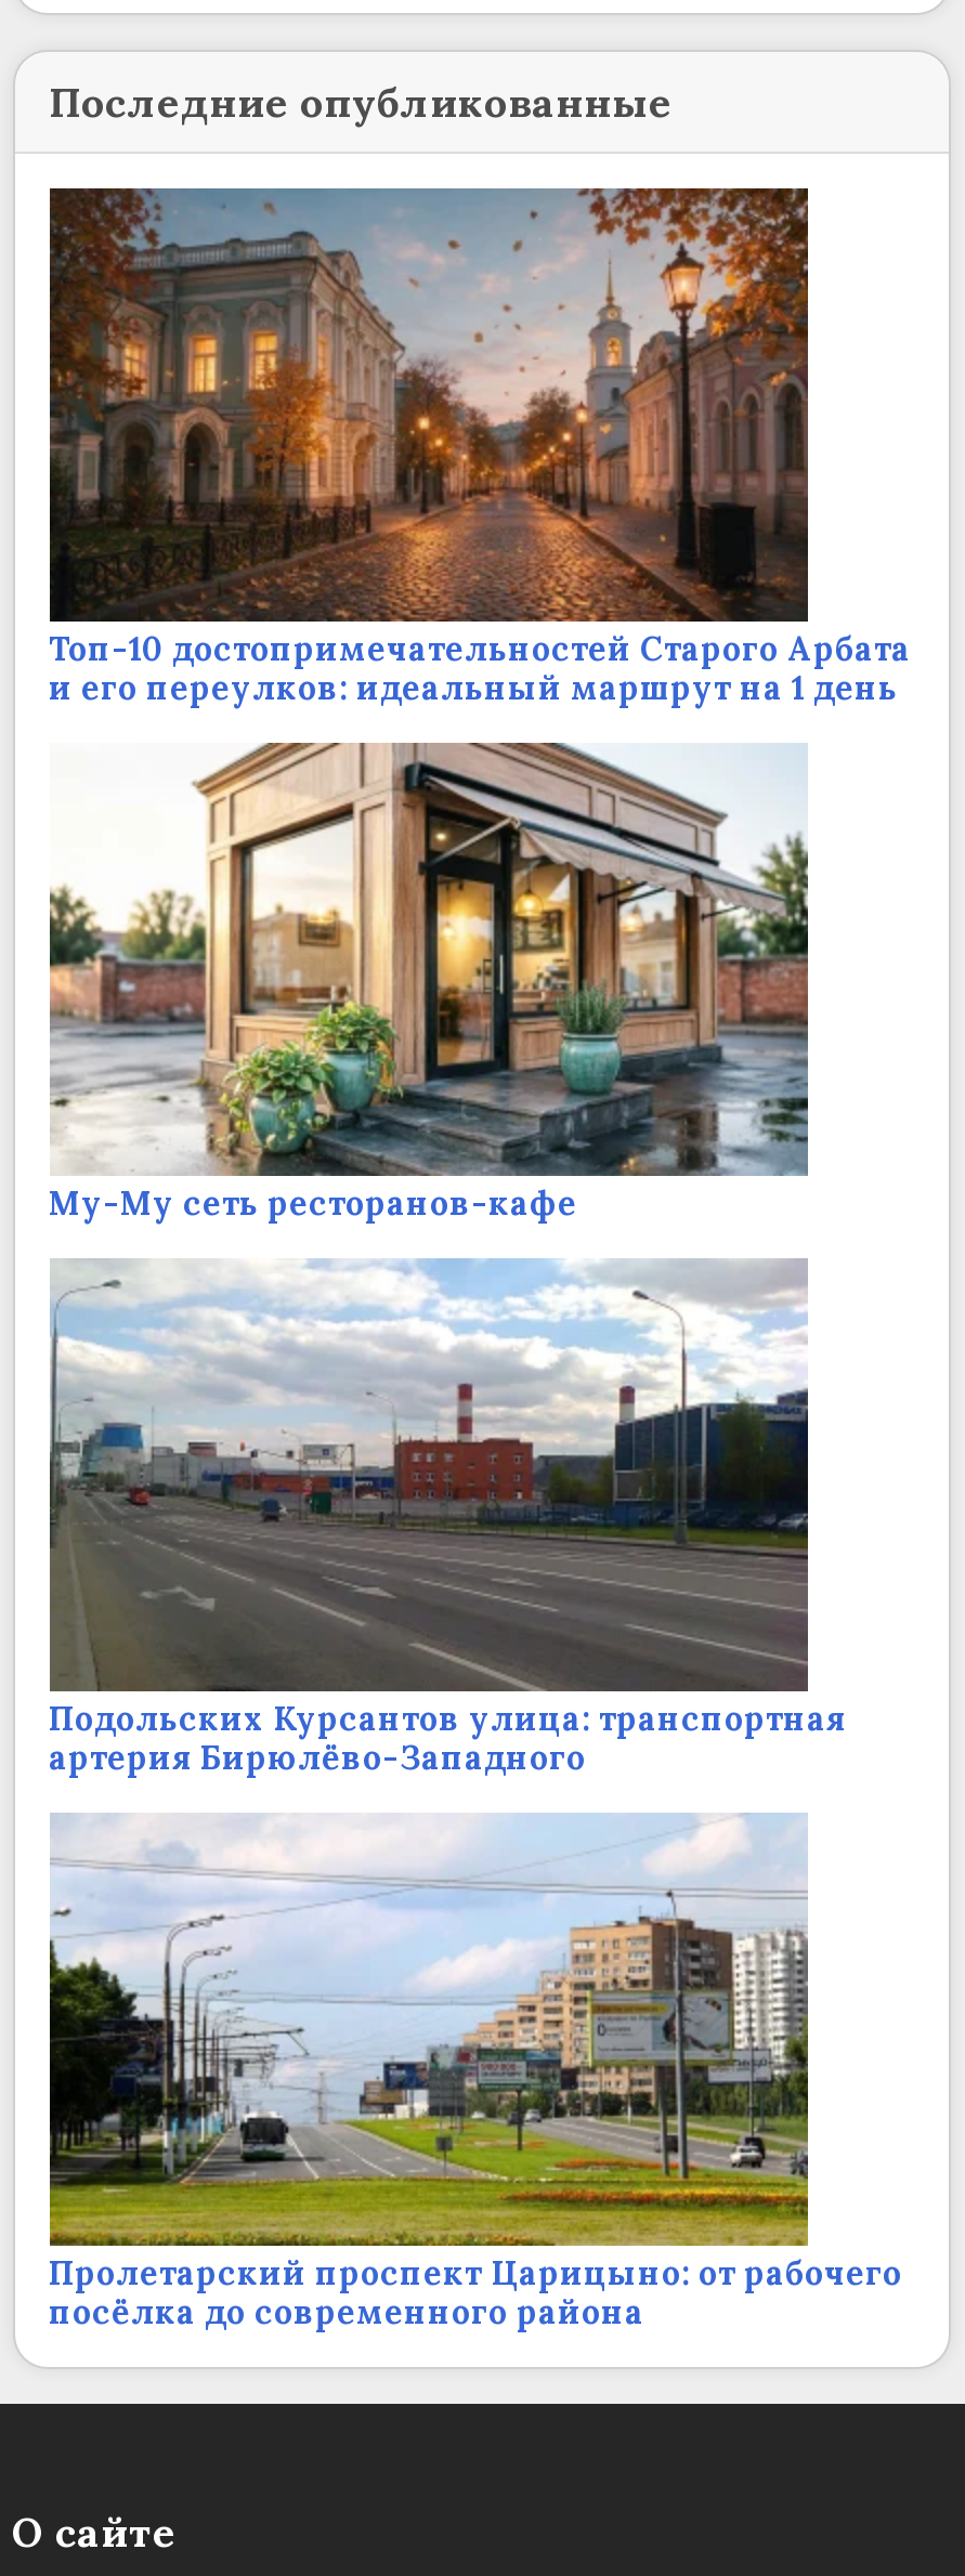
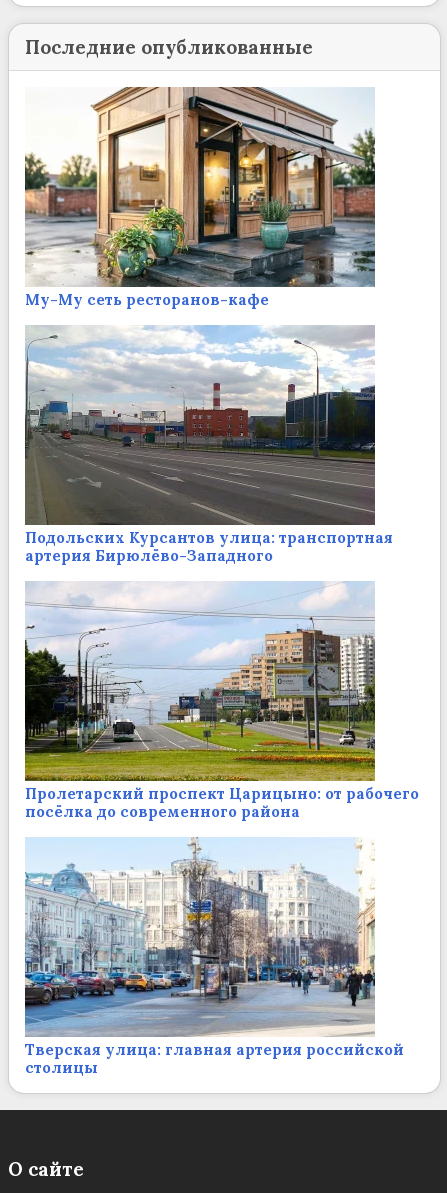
[48,186,911,707] [image] | Топ-10 достопримечательностей Старого Арбата | и его переулков: идеальный маршрут на 1 день -> none
moved [45,738,902,2331] -> [23,85,418,820]: [image] | Му-Му сеть ресторанов-кафе | Подольских Курсантов улица: транспортная | артерия Бирюлёво-Западного | Пролетарский проспект Царицыно: от рабочего | посёлка до современного района
none -> [24,838,403,1076] [image] | Тверская улица: главная артерия российской | столицы

